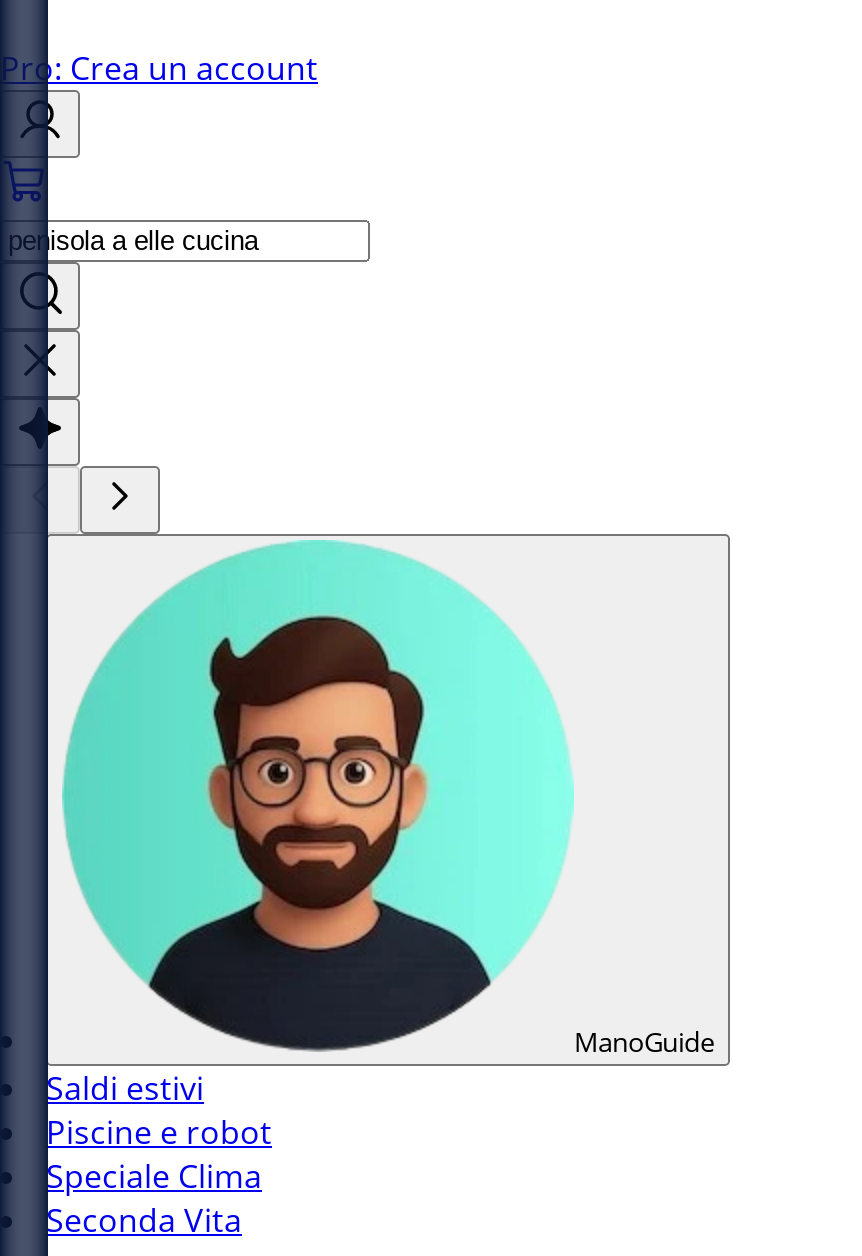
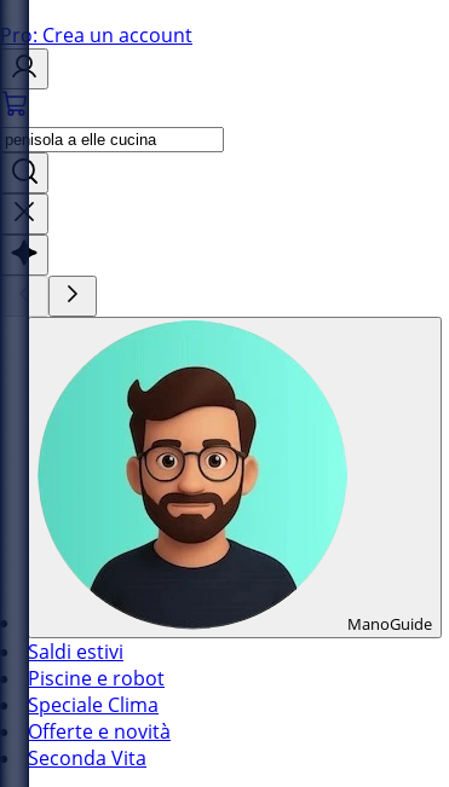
none -> [28,718,171,745] Offerte e novità

